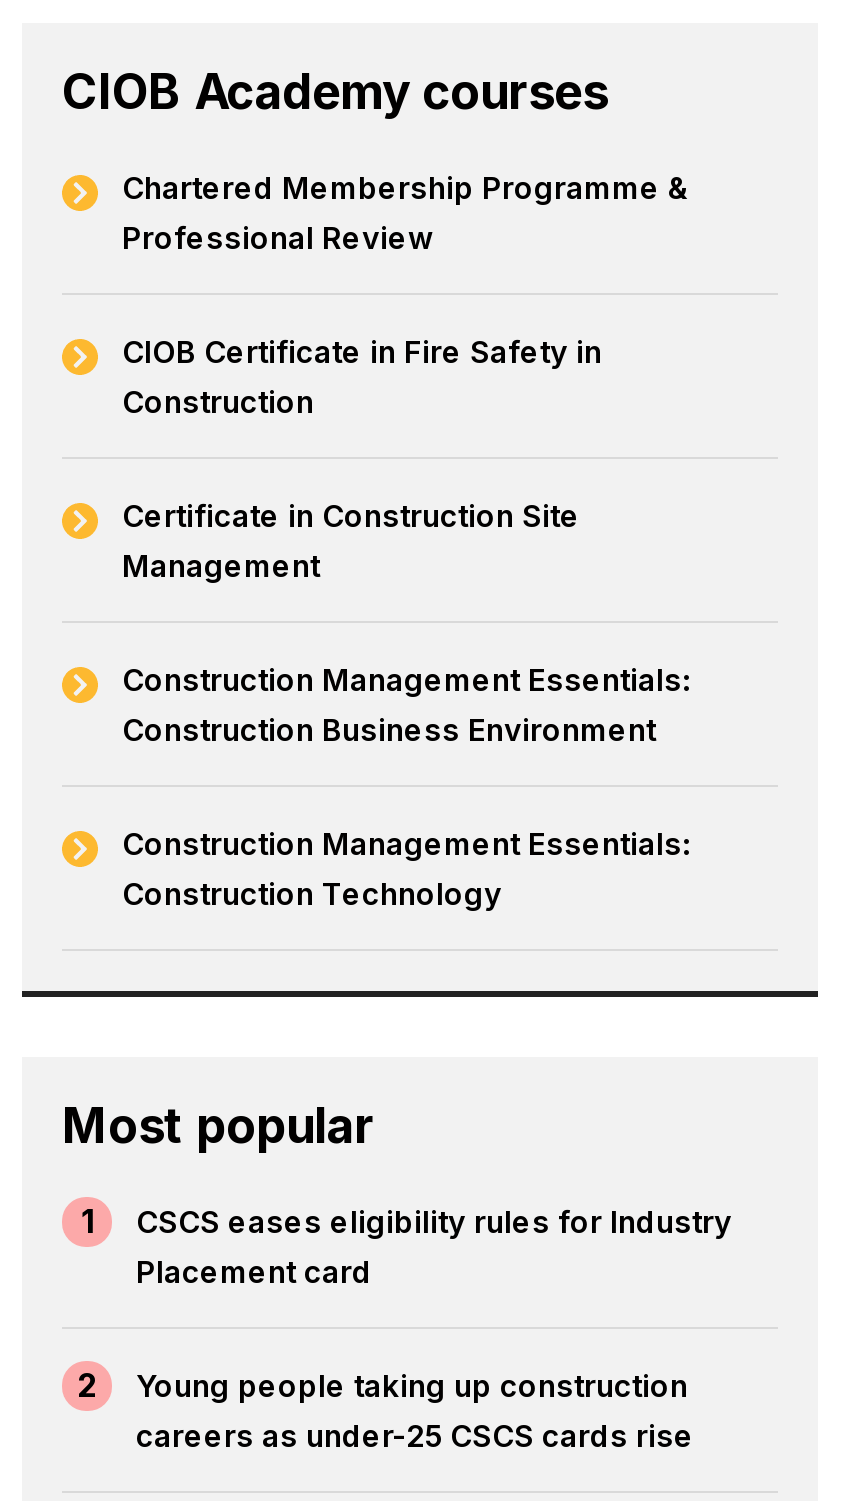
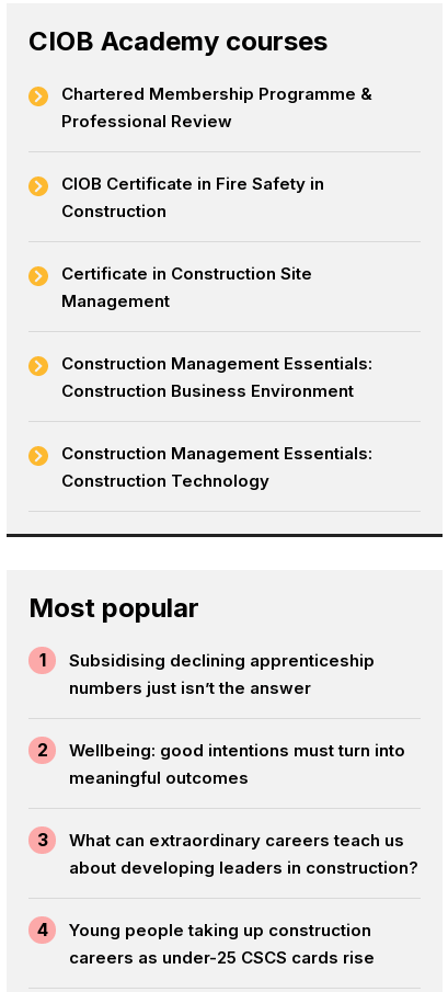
[136,1203,732,1291] CSCS eases eligibility rules for Industry | Placement card -> [69,650,375,698] Subsidising declining apprenticeship | numbers just isn’t the answer
none -> [37,740,418,940] Wellbeing: good intentions must turn into | meaningful outcomes | 3 | What can extraordinary careers teach us | about developing leaders in construction? | 4

